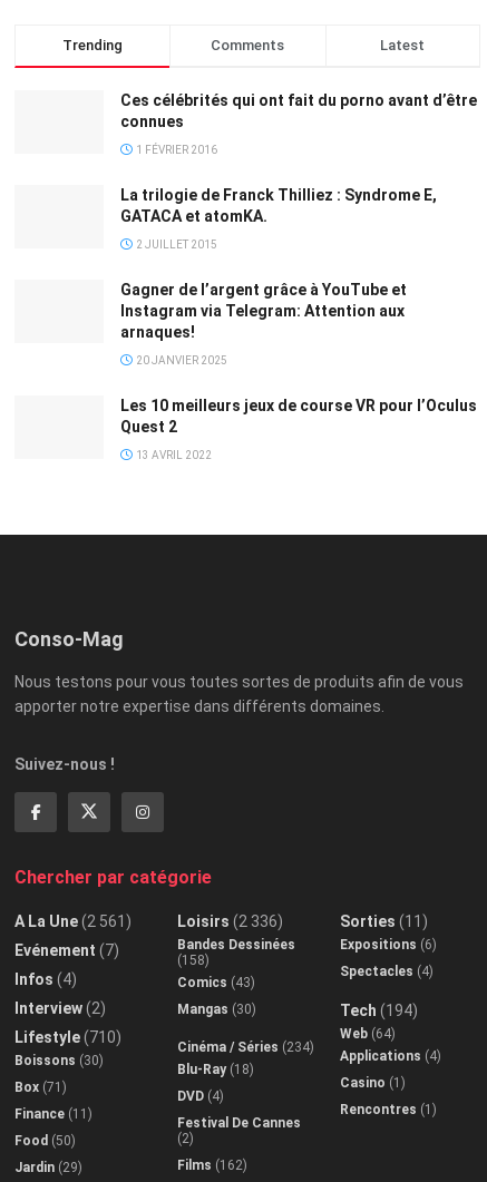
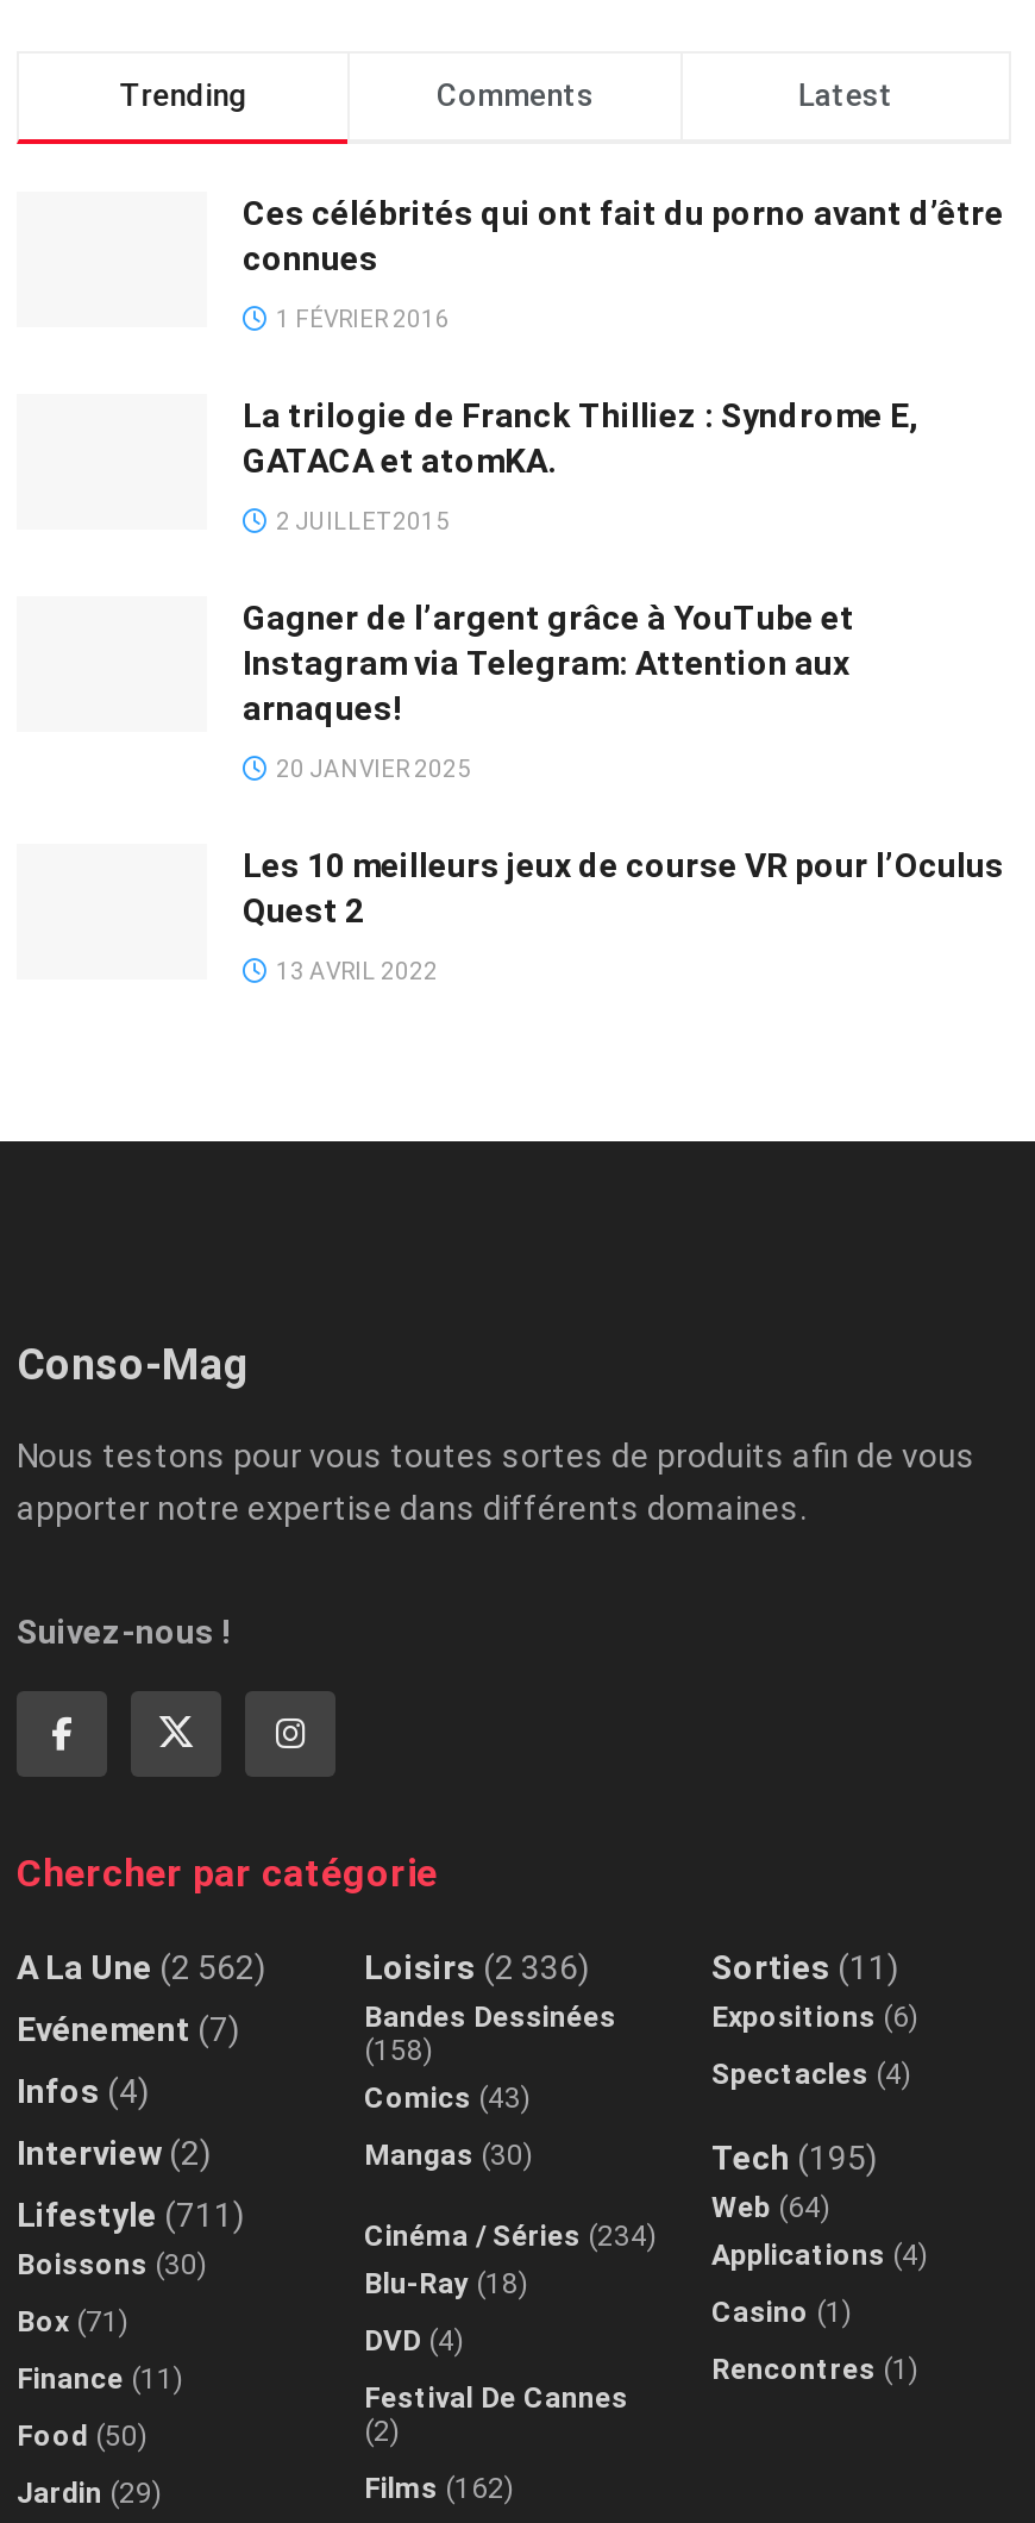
[14,912,132,930] A La Une (2 561) -> [17,1948,266,1986] A La Une (2 562)
[340,1002,418,1019] Tech (194) -> [711,2139,878,2177] Tech (195)
[14,1028,121,1046] Lifestyle (710) -> [17,2196,245,2234] Lifestyle (711)

